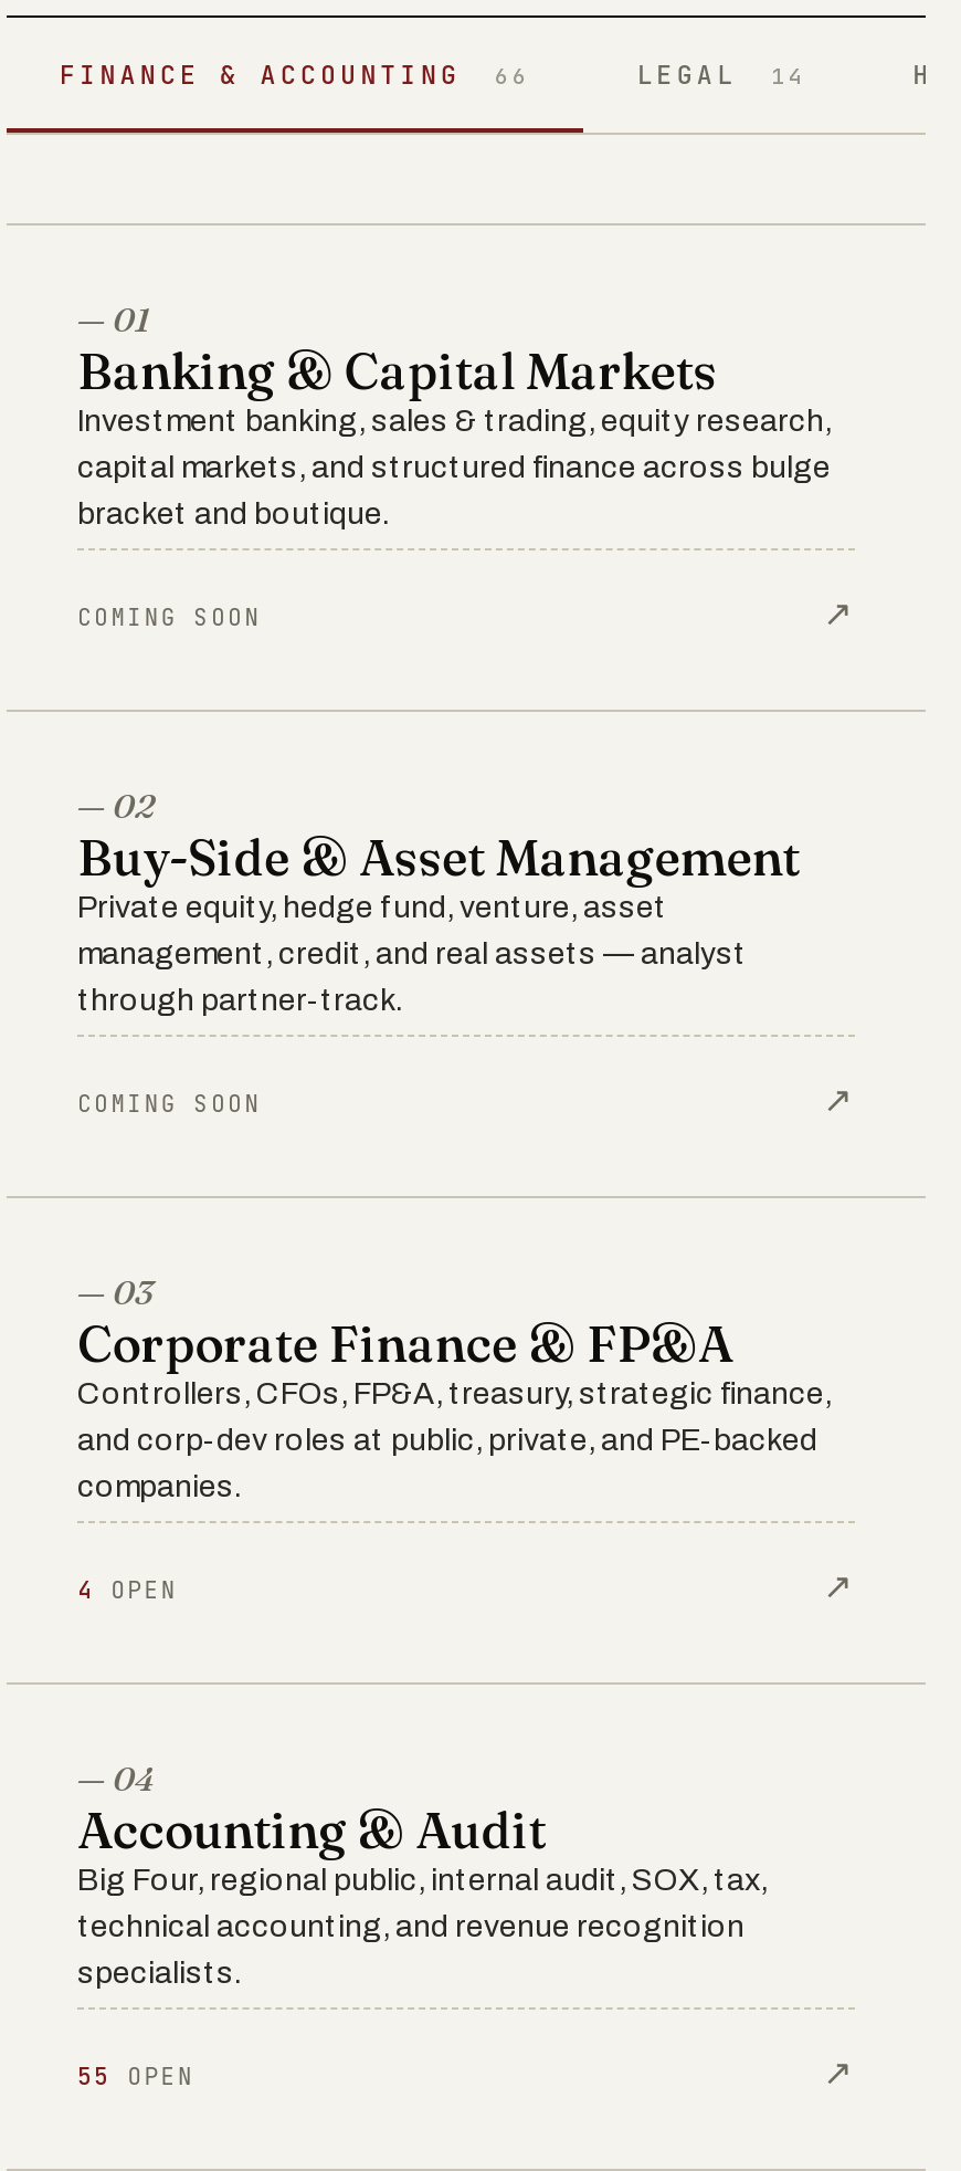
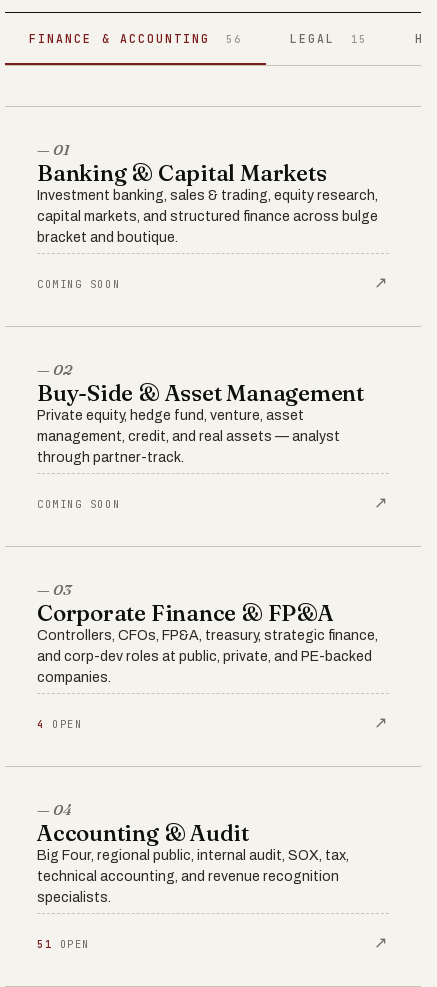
[60,56,530,90] FINANCE & ACCOUNTING 66 -> [29,30,242,45] FINANCE & ACCOUNTING 56
[636,56,807,90] LEGAL 14 -> [290,30,367,45] LEGAL 15
[77,2061,194,2092] 55 OPEN -> [37,937,90,951] 51 OPEN

